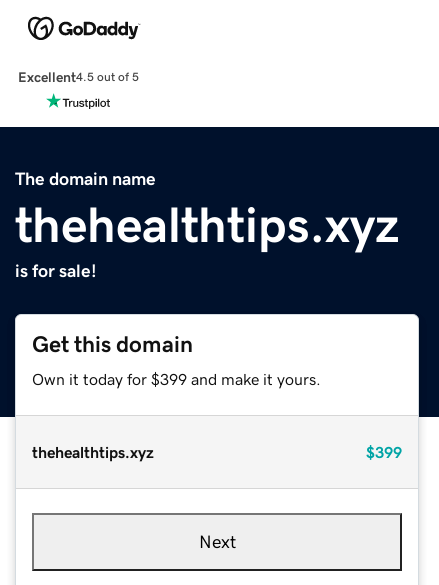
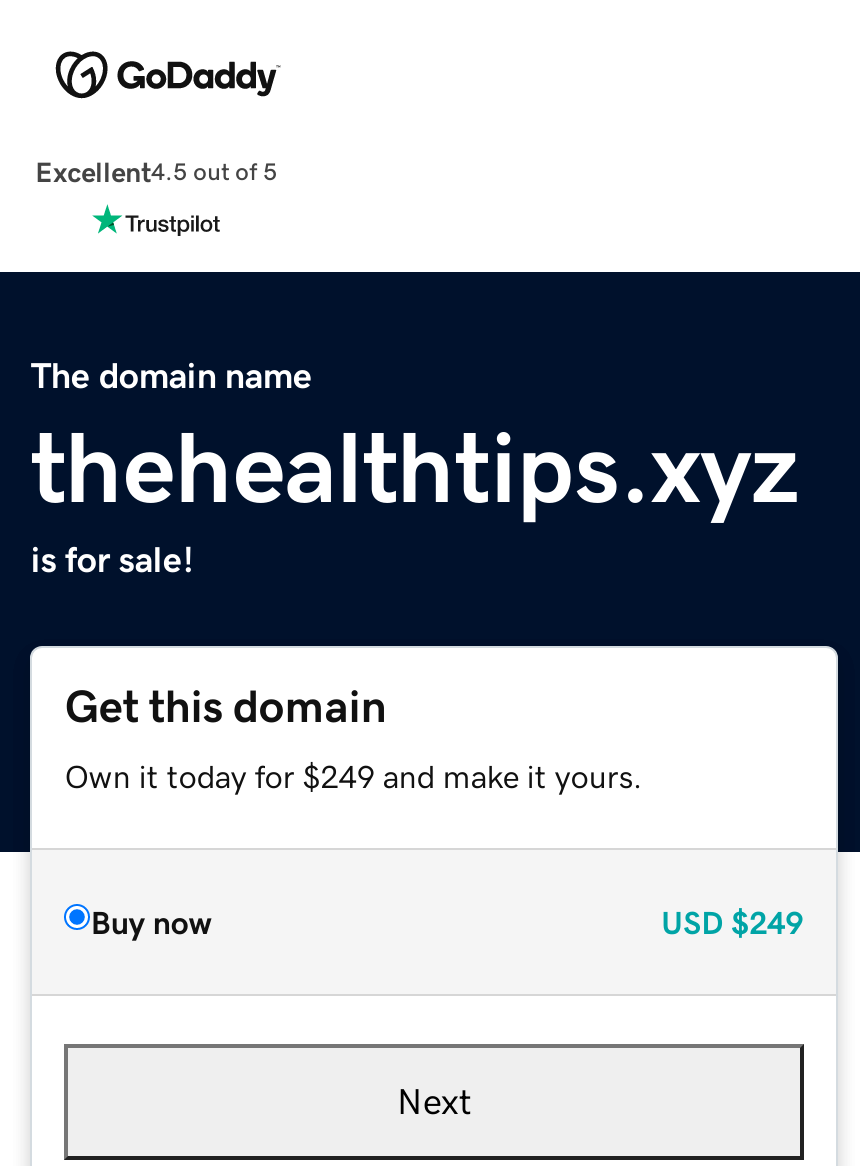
[32,371,321,387] Own it today for $399 and make it yours. -> [65,759,643,791] Own it today for $249 and make it yours.
[32,444,402,460] thehealthtips.xyz | $399 -> [91,905,803,937] Buy now | USD $249

